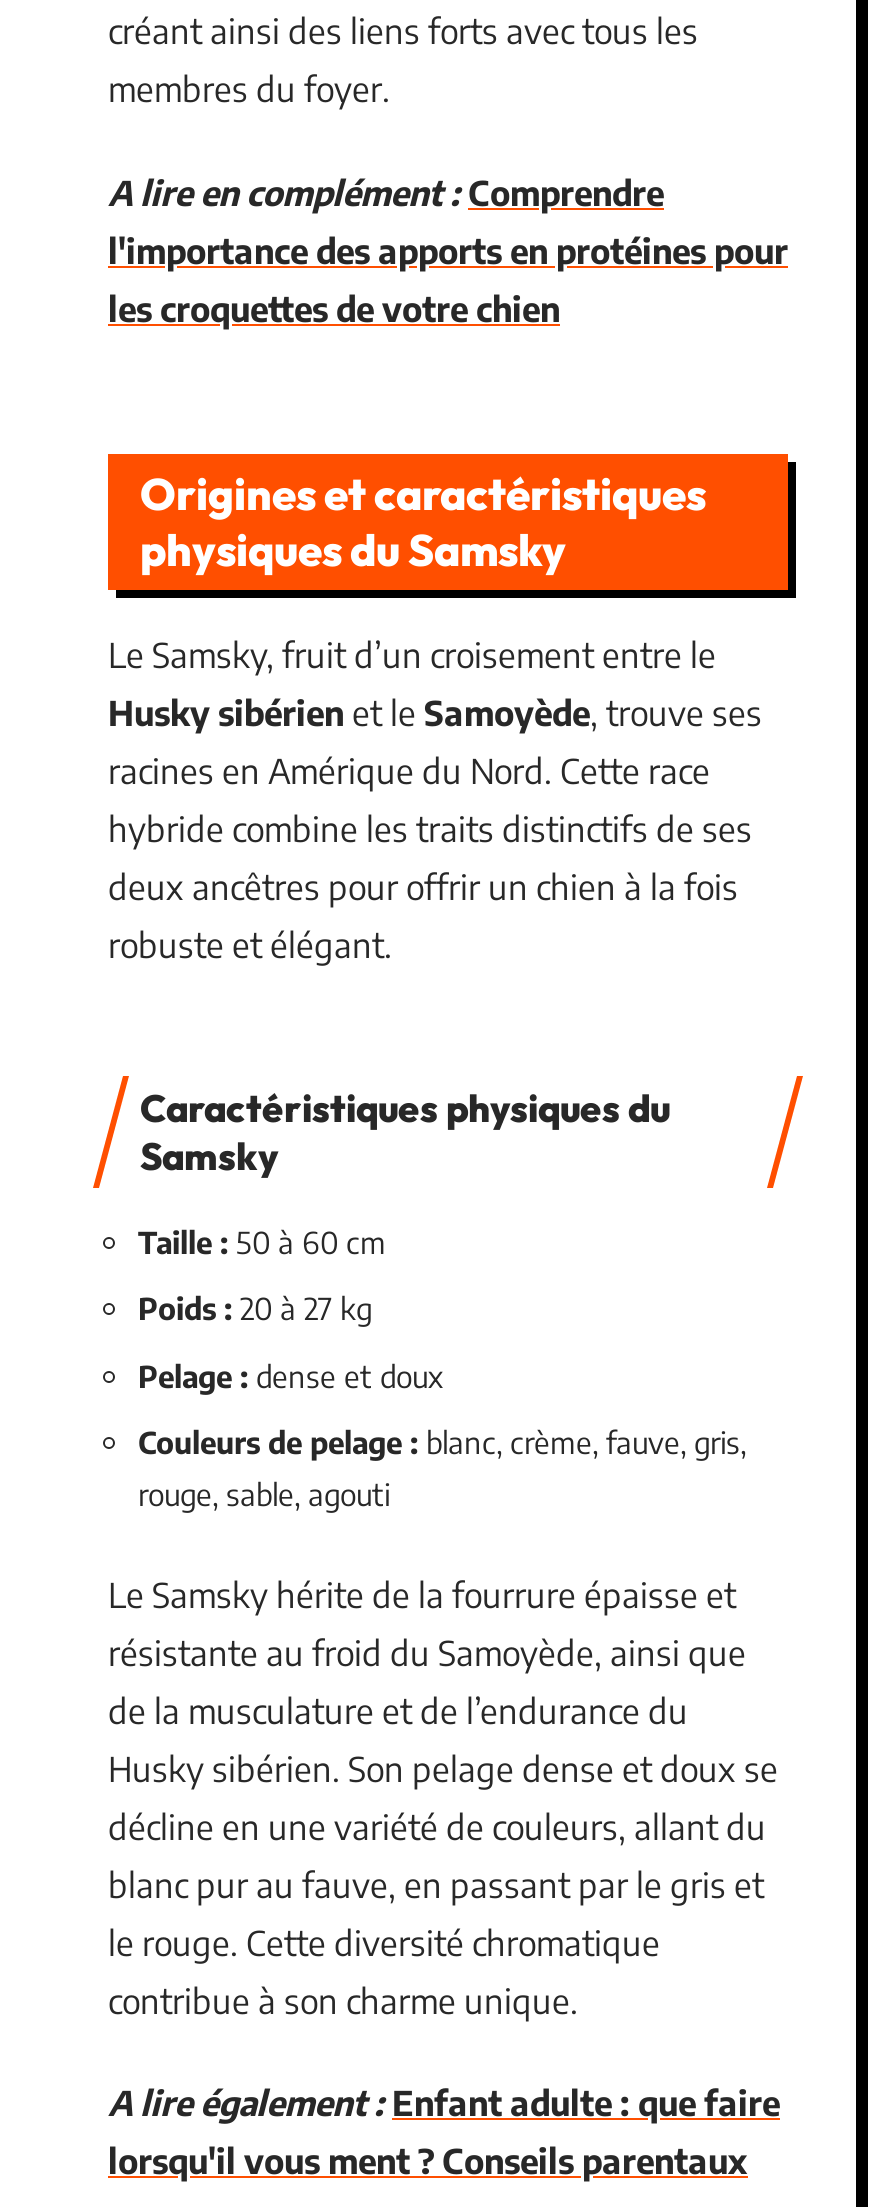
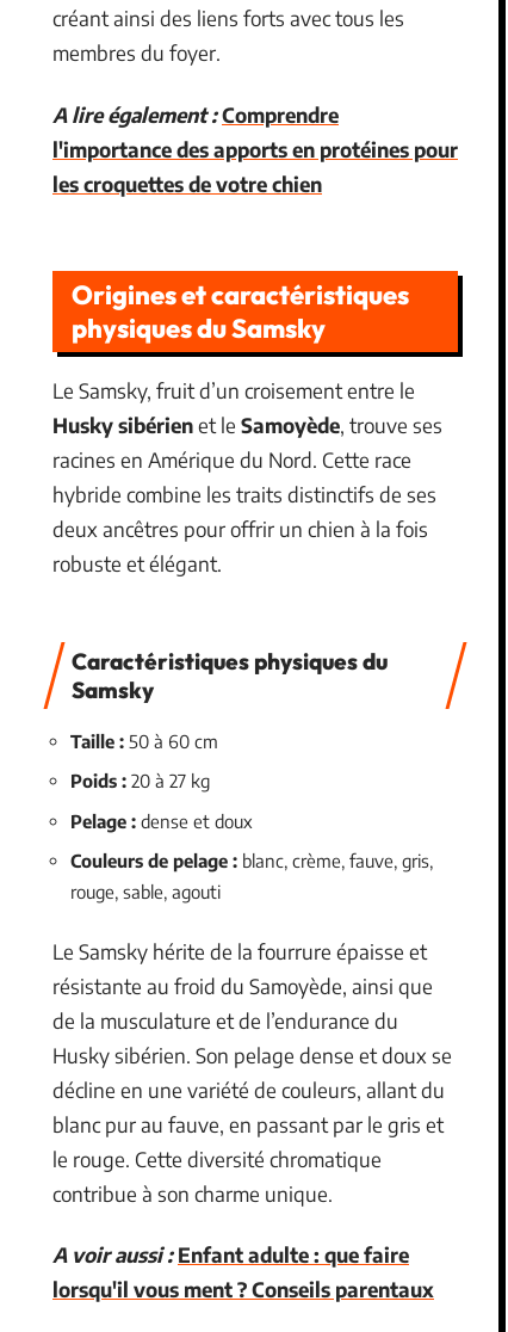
[108,169,664,213] A lire en complément : Comprendre -> [52,101,339,127] A lire également : Comprendre
[108,2080,780,2124] A lire également : Enfant adulte : que faire -> [52,1241,409,1268] A voir aussi : Enfant adulte : que faire

